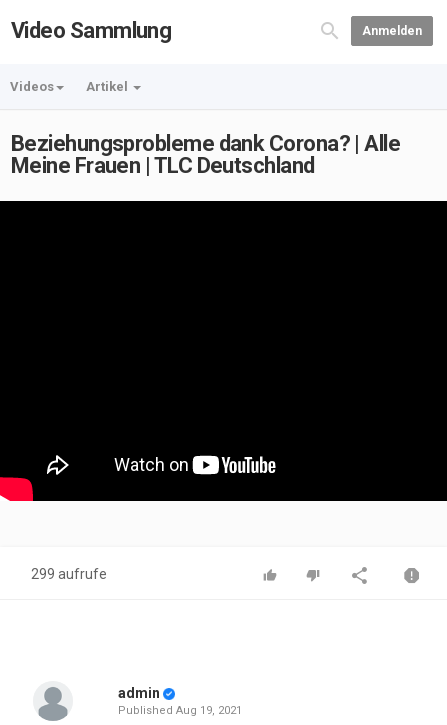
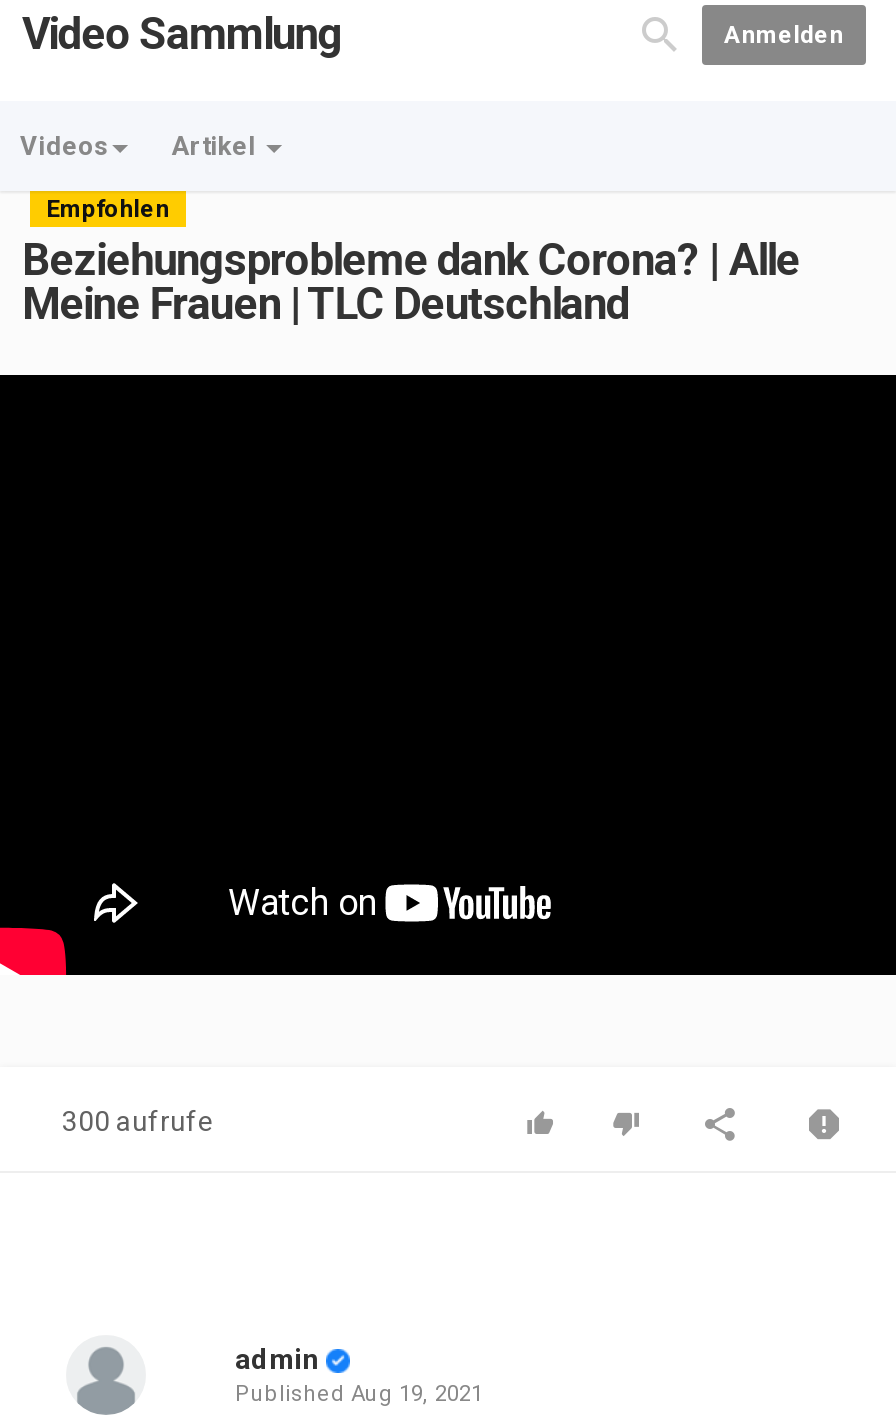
none -> [46,195,170,223] Empfohlen
[31,566,107,582] 299 aufrufe -> [62,1105,214,1137] 300 aufrufe

